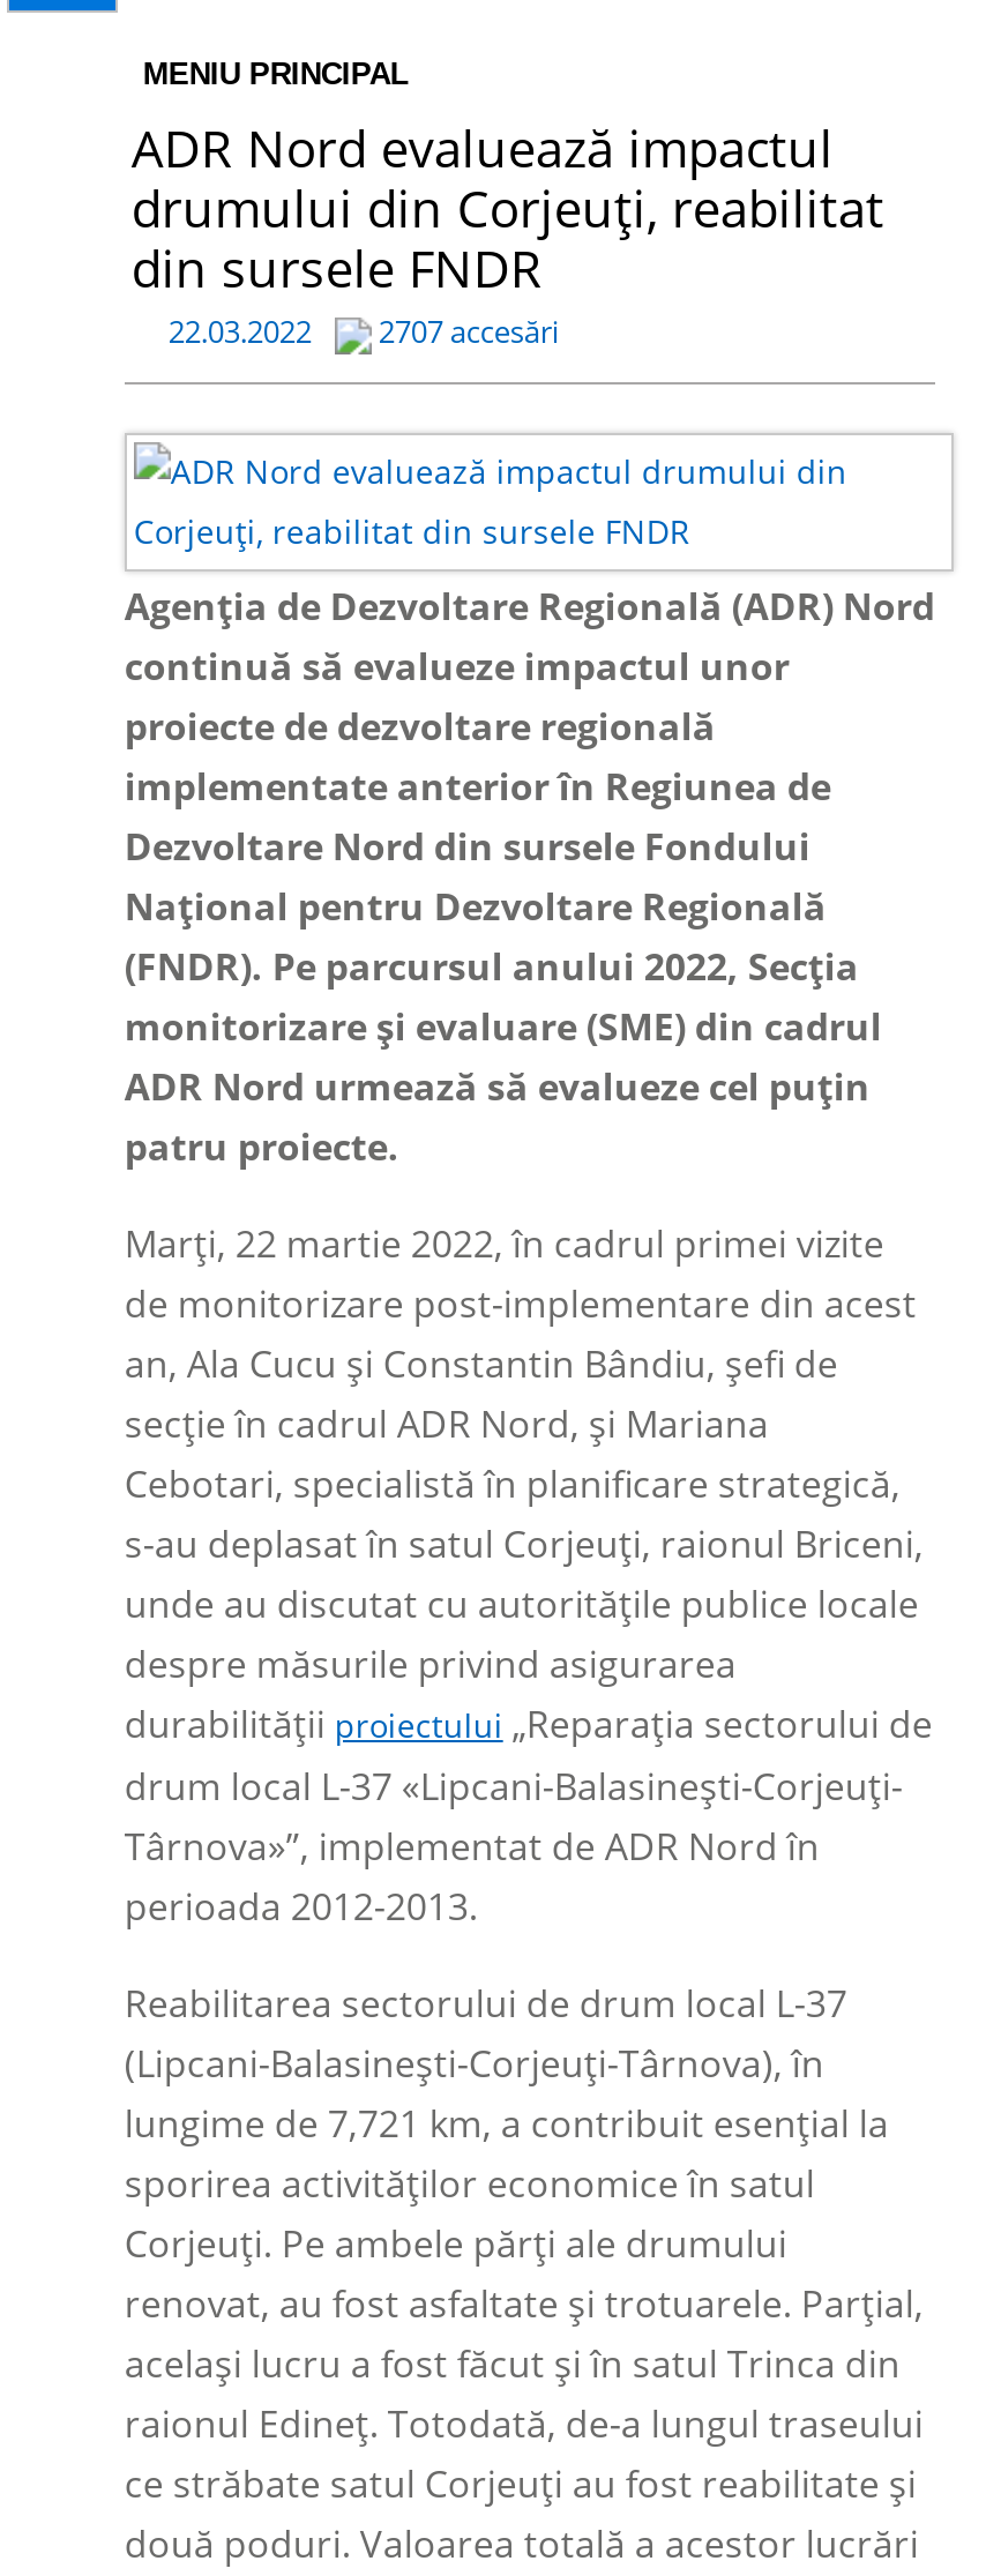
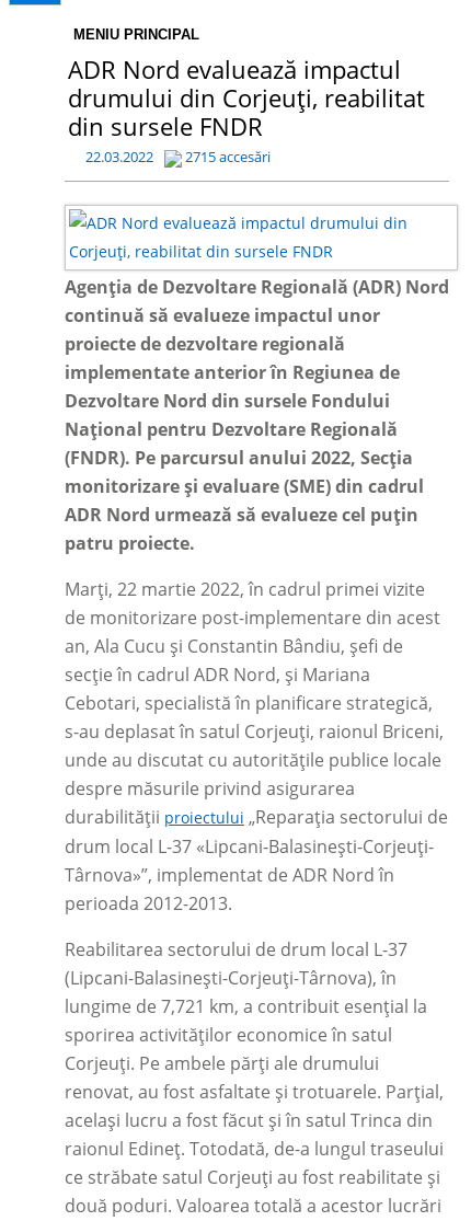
[161,311,572,352] 22.03.2022 2707 accesări -> [82,147,277,166] 22.03.2022 2715 accesări

